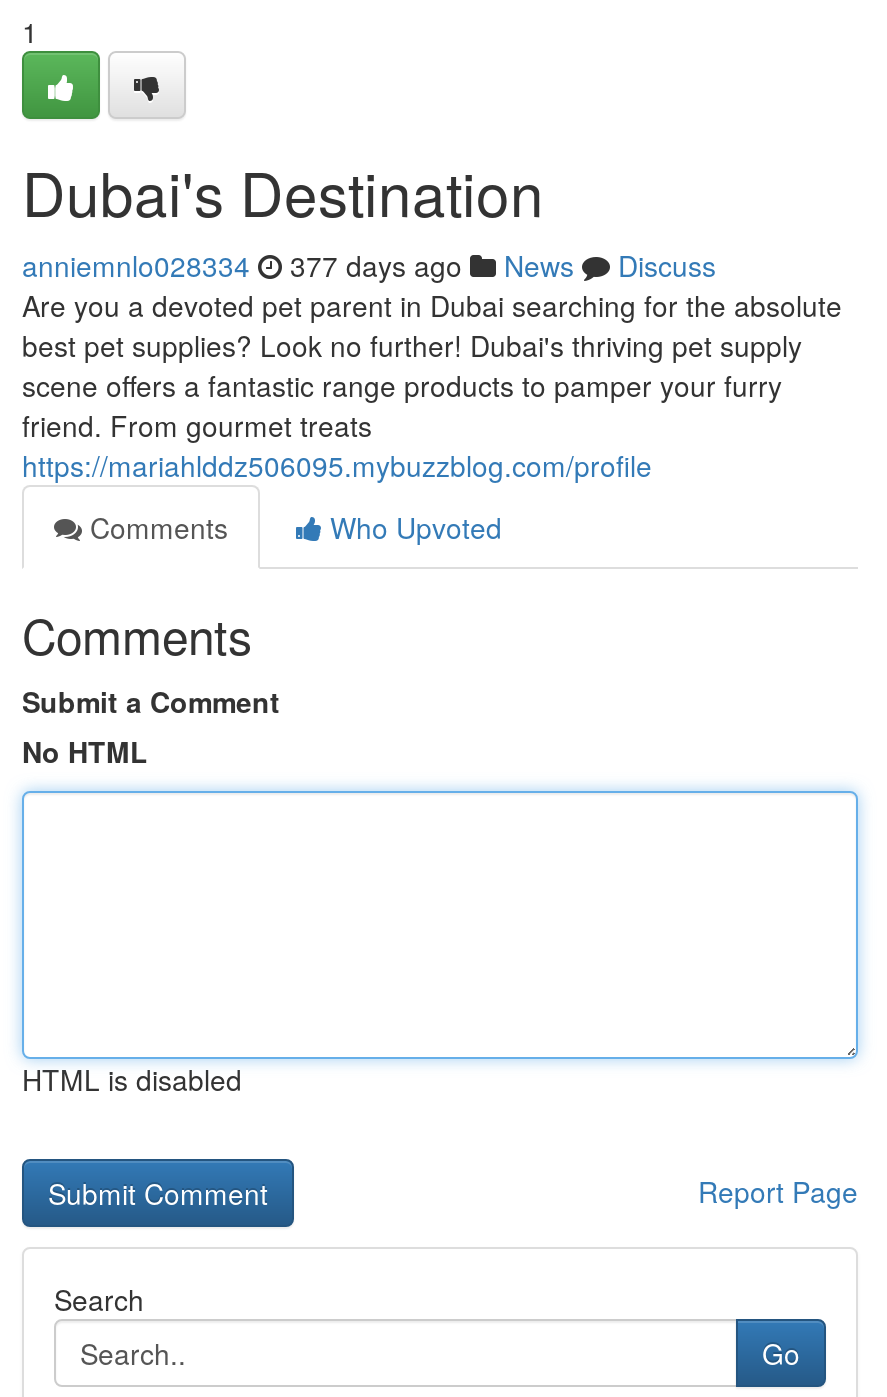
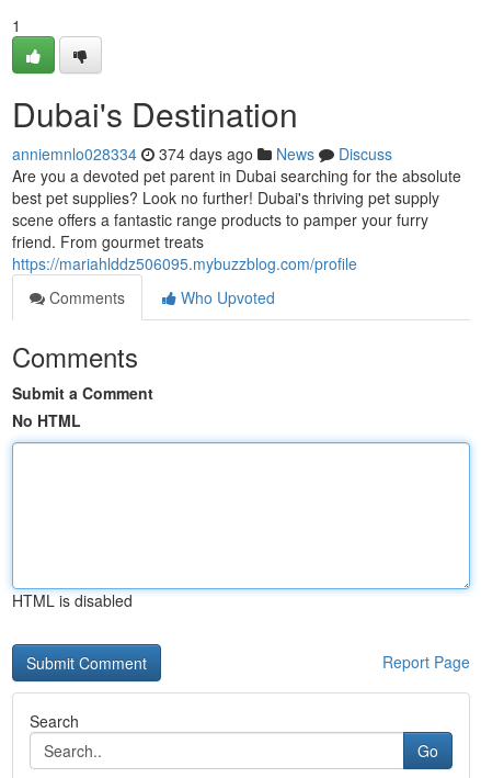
[22,245,716,285] anniemnlo028334 377 days ago News Discuss -> [12,143,392,165] anniemnlo028334 374 days ago News Discuss

